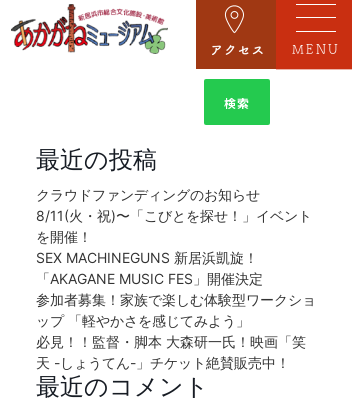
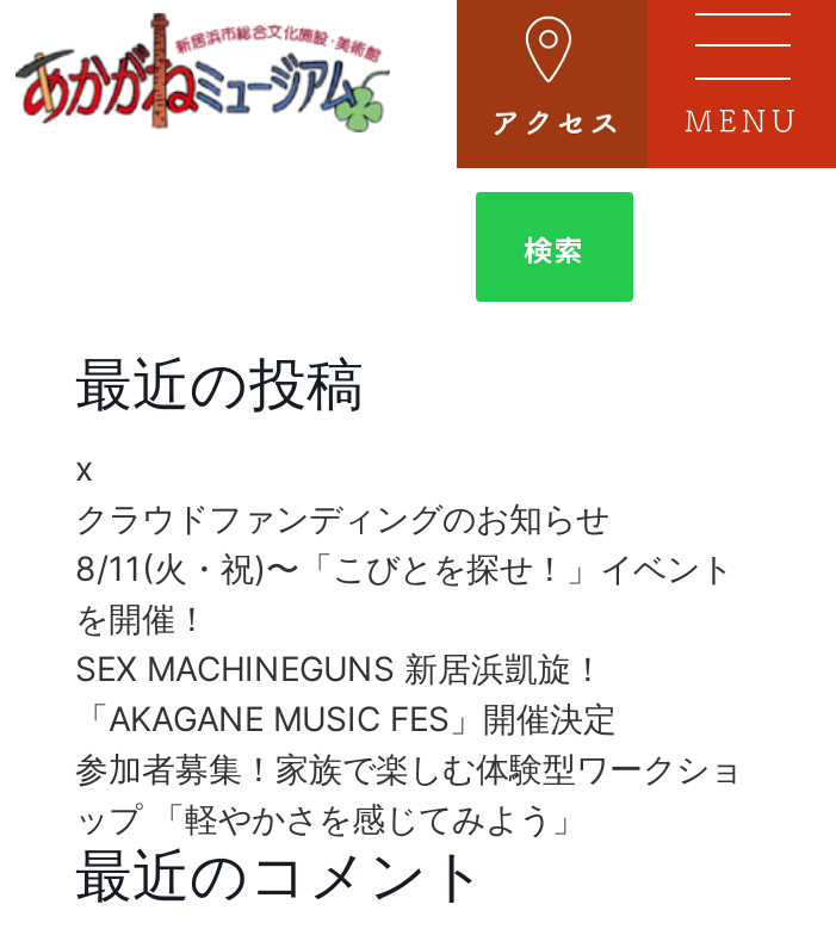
none -> [75,447,94,488] x
moved [36,186,316,329] -> [75,497,743,838]: クラウドファンディングのお知らせ | 8/11(火・祝)〜「こびとを探せ！」イベント | を開催！ | SEX MACHINEGUNS 新居浜凱旋！ | 「AKAGANE MUSIC FES」開催決定 | 参加者募集！家族で楽しむ体験型ワークショ | ップ 「軽やかさを感じてみよう」
[36,333,306,371] 必見！！監督・脚本 大森研一氏！映画「笑 | 天 -しょうてん-」チケット絶賛販売中！ -> none

